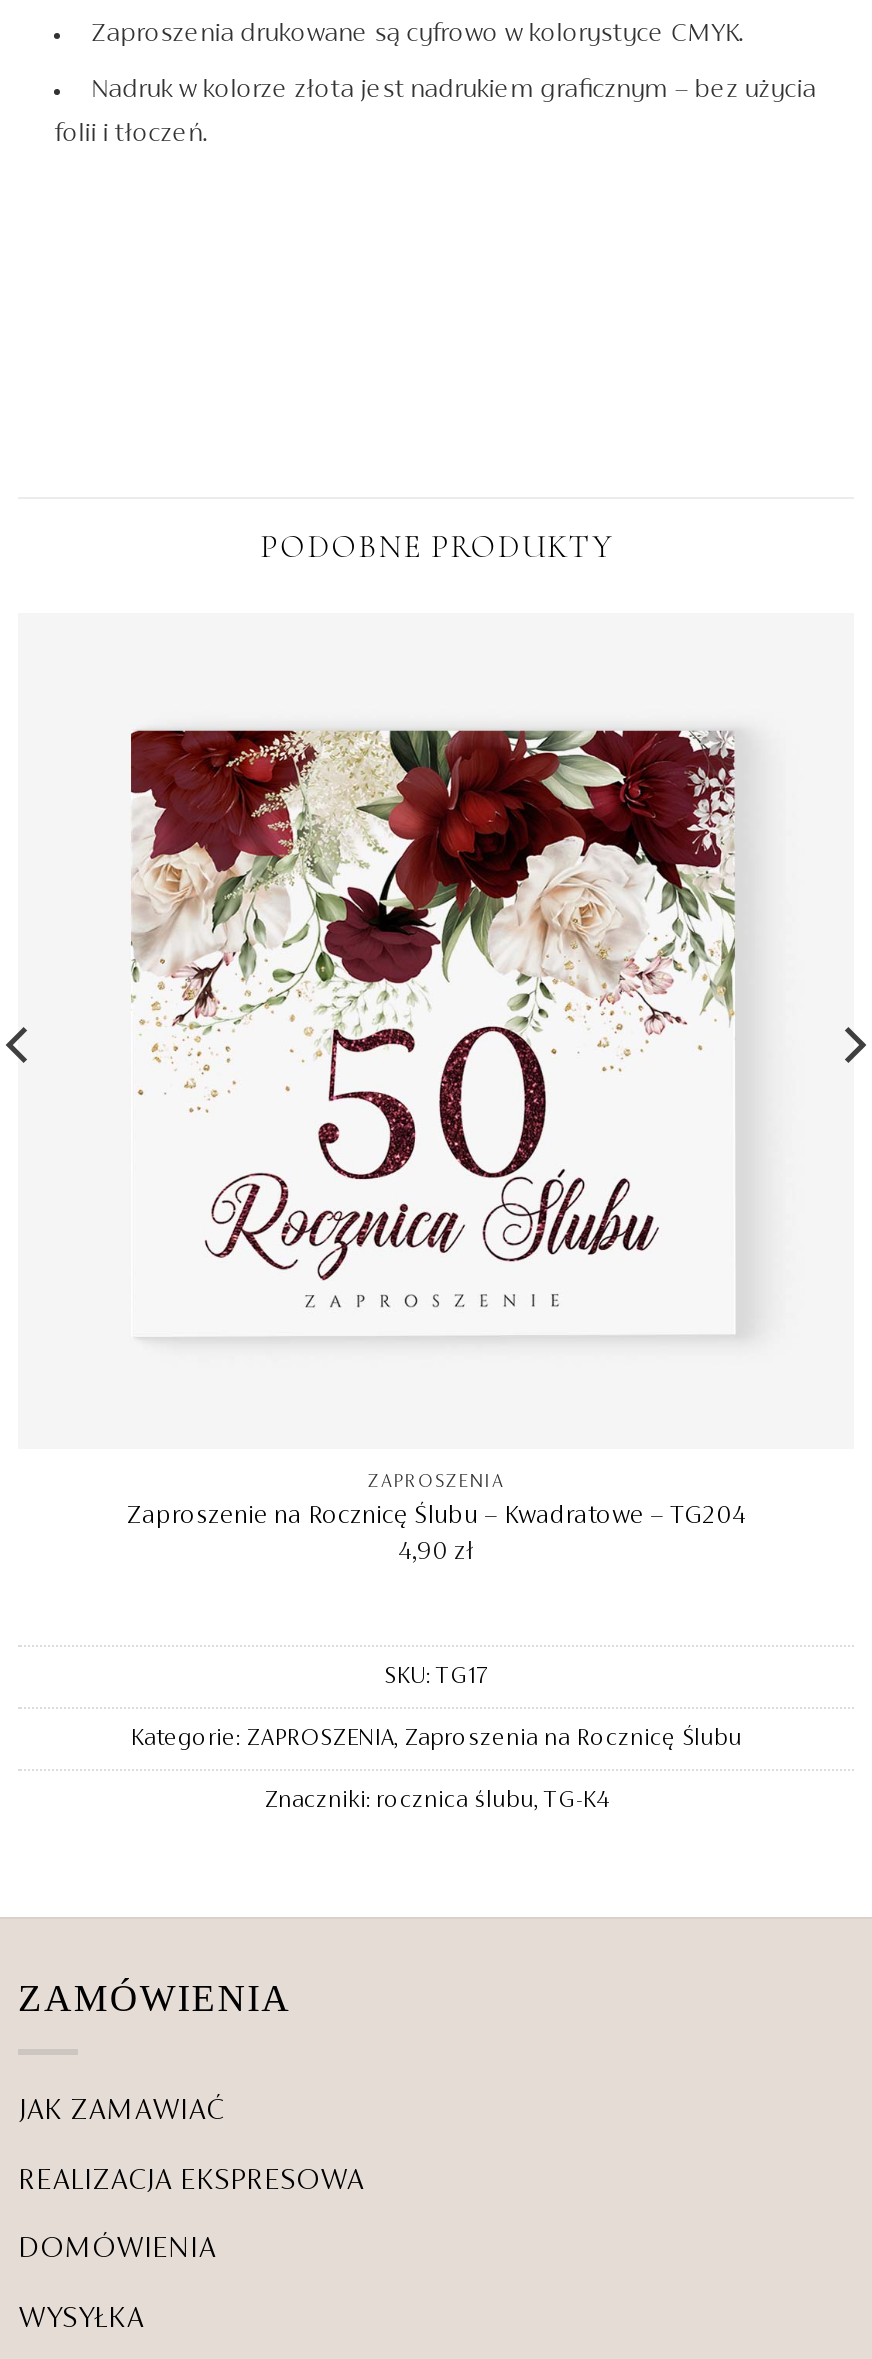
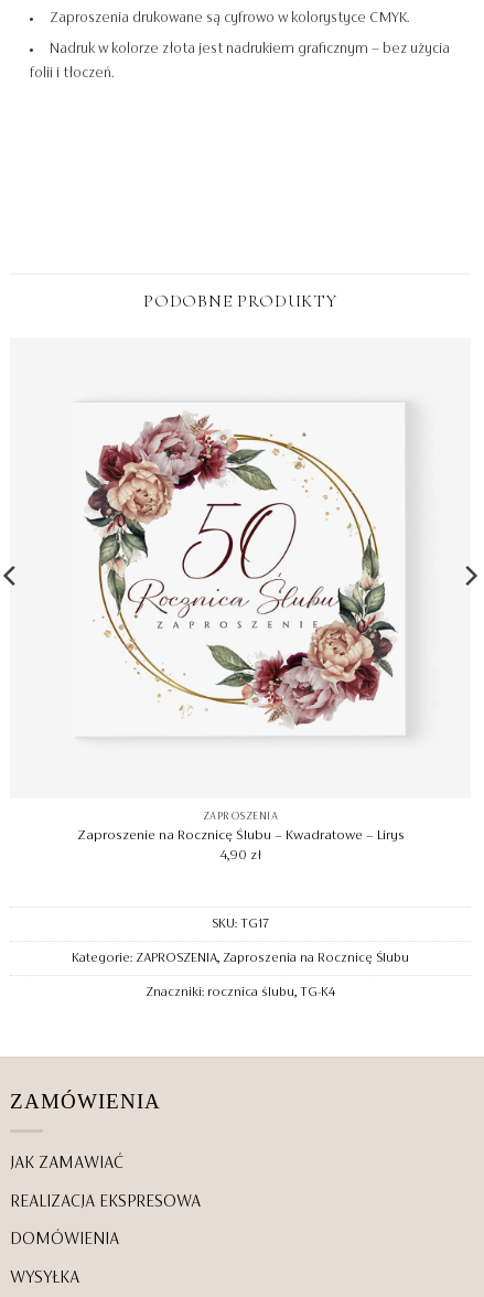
[128,729,736,1317] [image] -> [72,401,406,728] [image]
[126,1503,746,1531] Zaproszenie na Rocznicę Ślubu – Kwadratowe – TG204 -> [77,828,404,844] Zaproszenie na Rocznicę Ślubu – Kwadratowe – Lirys

